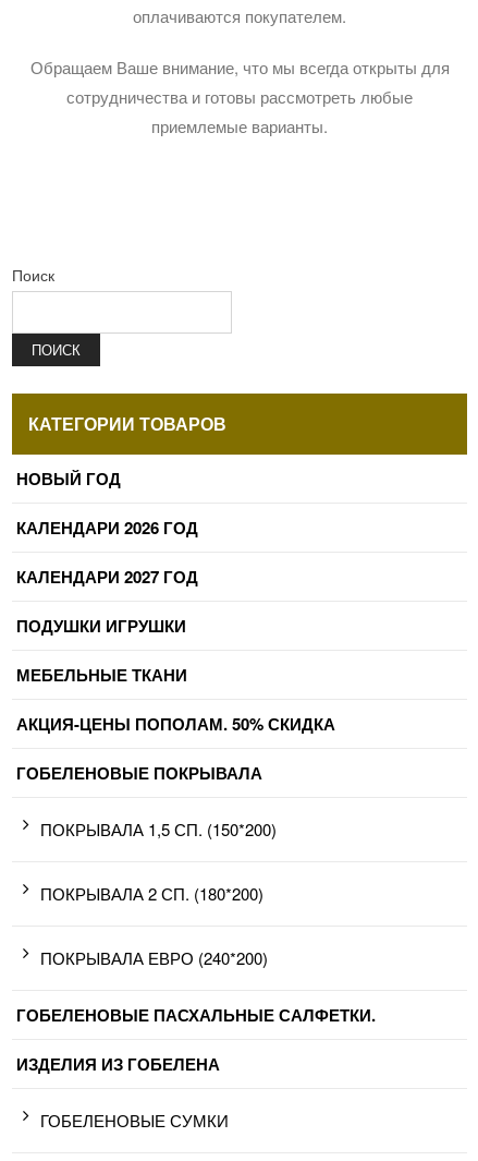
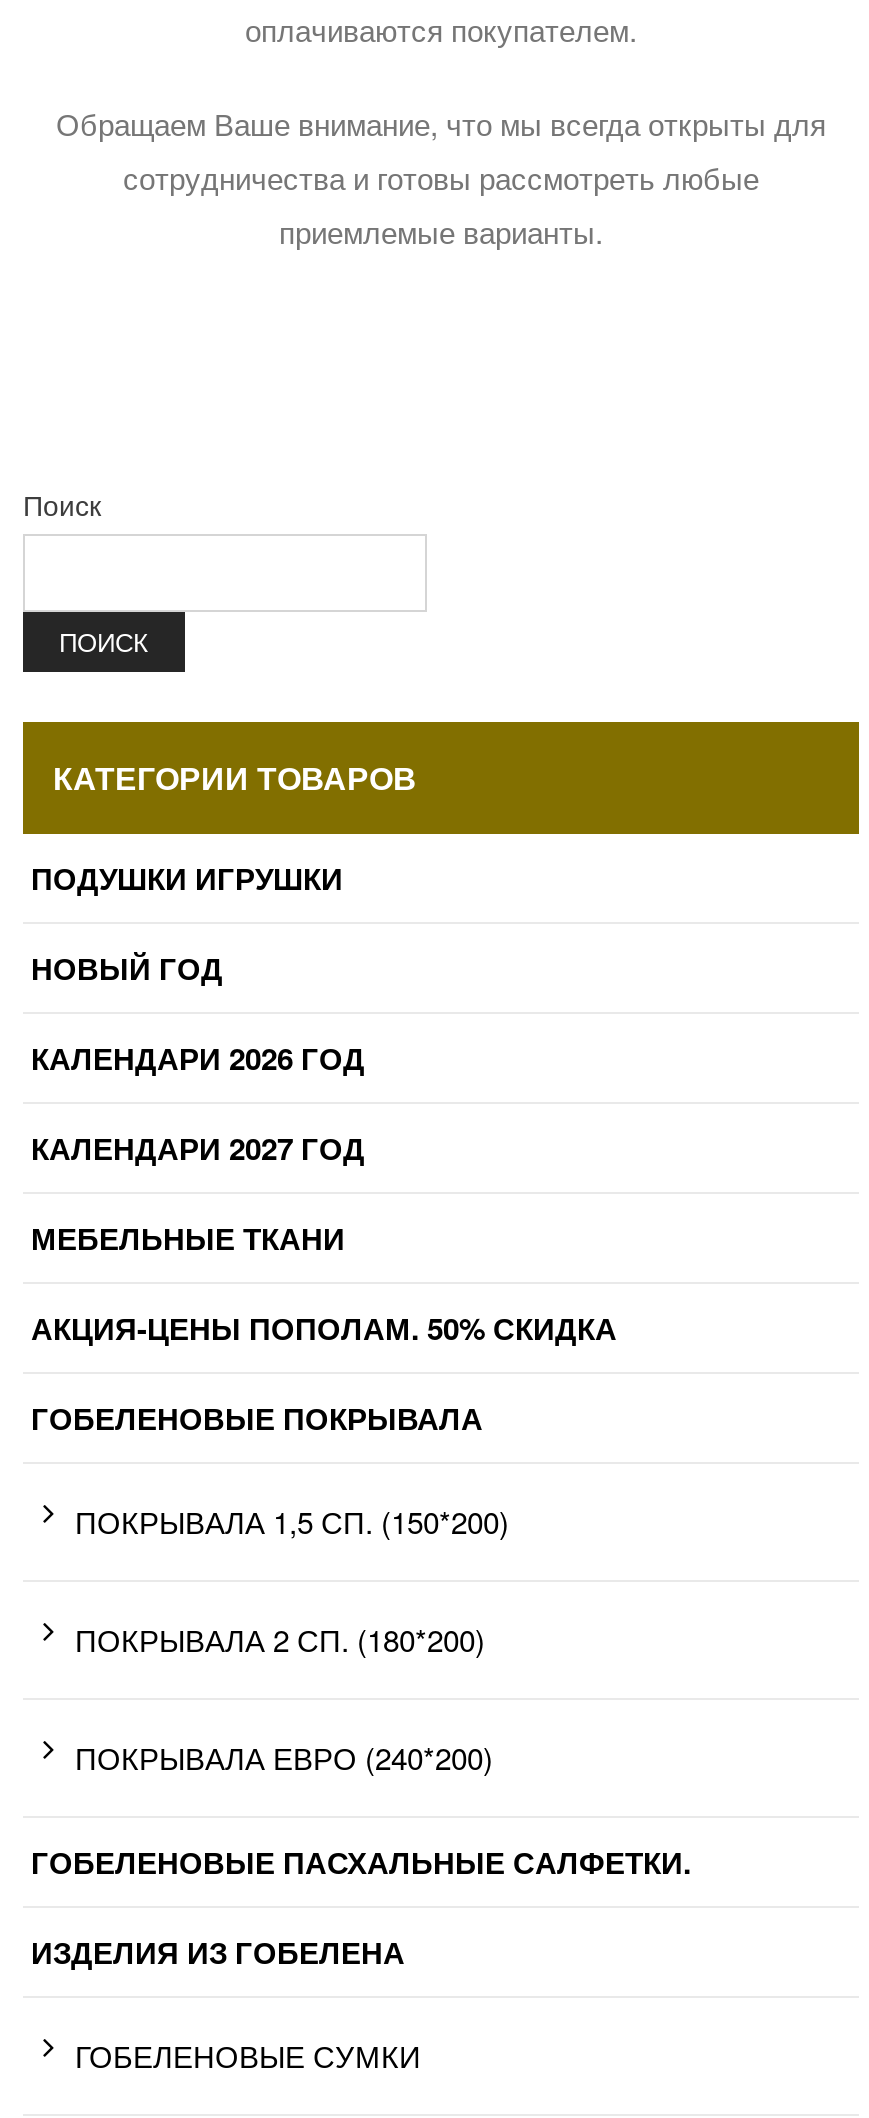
moved [16,466,198,588] -> [31,945,365,1169]: НОВЫЙ ГОД | КАЛЕНДАРИ 2026 ГОД | КАЛЕНДАРИ 2027 ГОД
moved [16,613,186,637] -> [31,855,343,899]: ПОДУШКИ ИГРУШКИ

